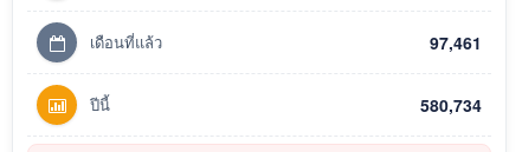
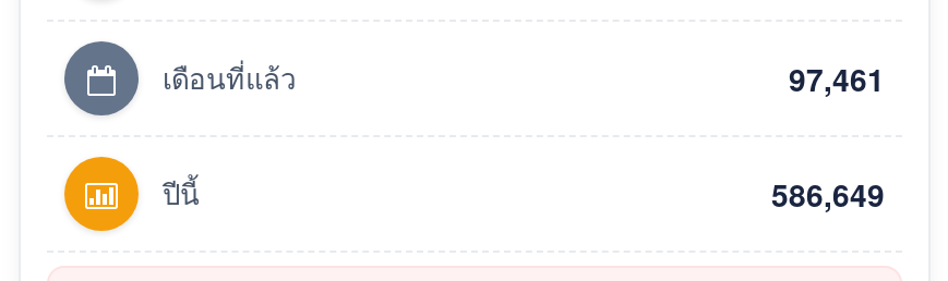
[420,93,482,116] 580,734 -> [771,171,885,215] 586,649

